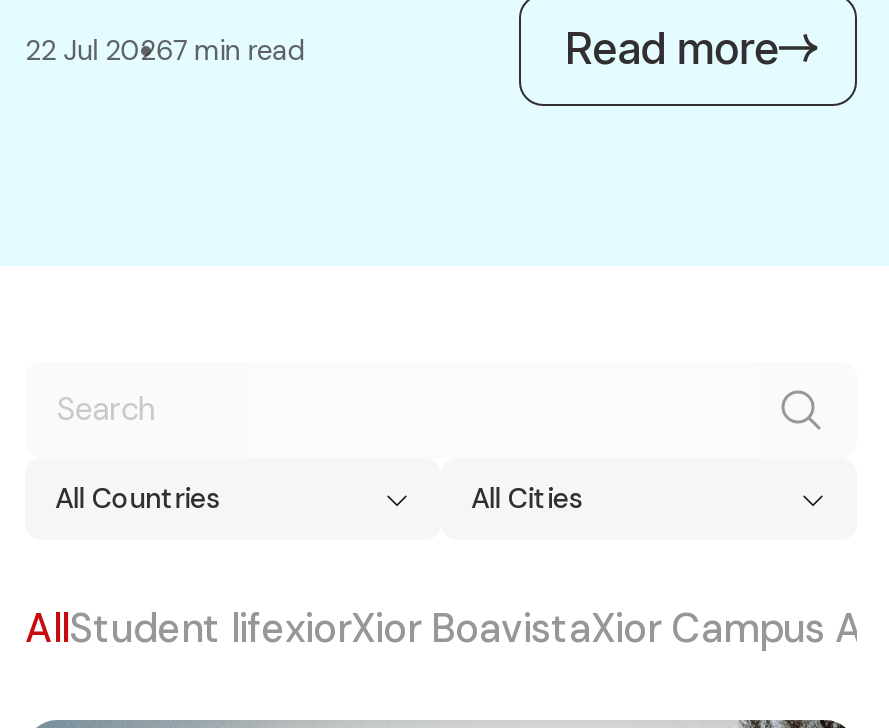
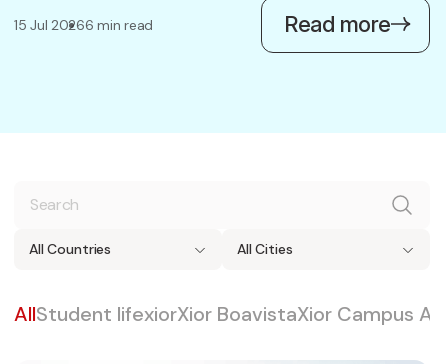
[25,31,305,67] 22 Jul 20267 min read -> [14,16,153,34] 15 Jul 20266 min read

